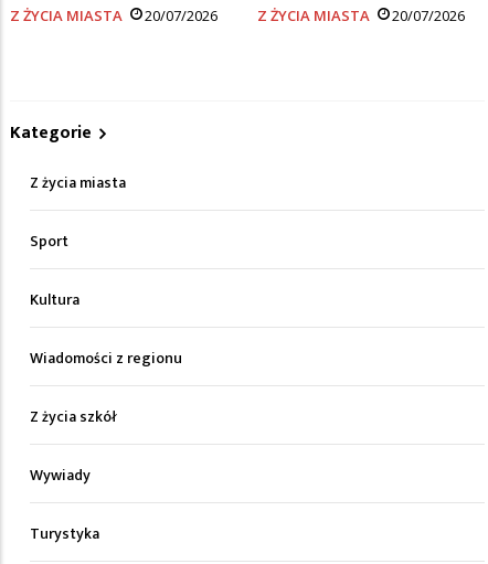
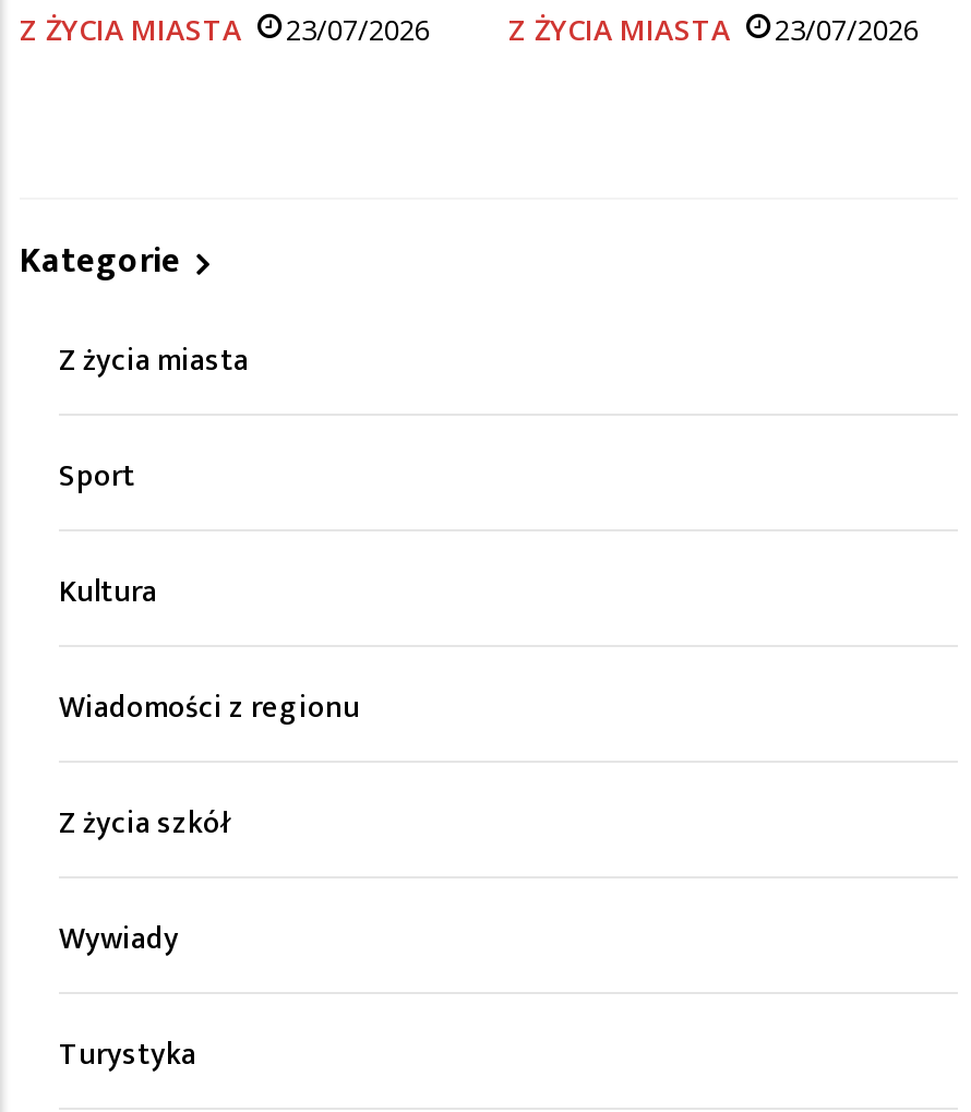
[145,5,218,25] 20/07/2026 -> [286,10,430,49] 23/07/2026
[392,5,465,25] 20/07/2026 -> [775,10,919,49] 23/07/2026

